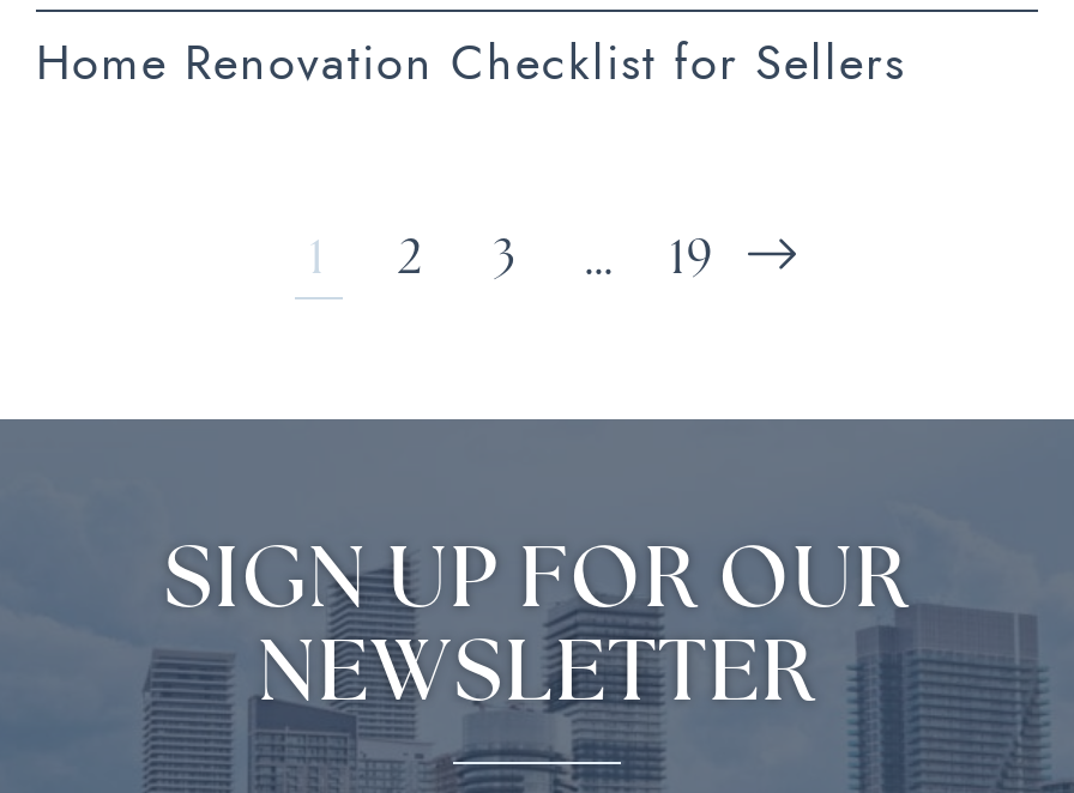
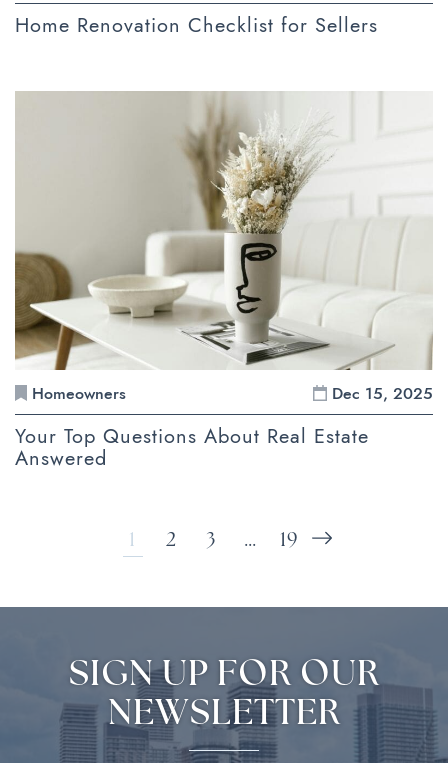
none -> [14,90,434,472] [image] | Homeowners | Dec 15, 2025 | Your Top Questions About Real Estate | Answered

